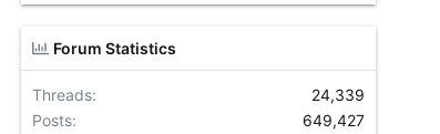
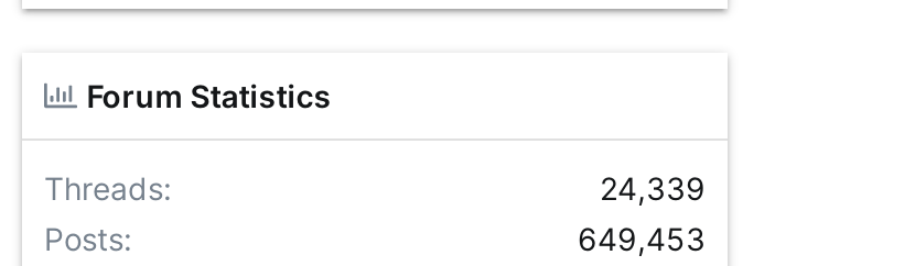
[303,111,365,130] 649,427 -> [578,220,706,257] 649,453

